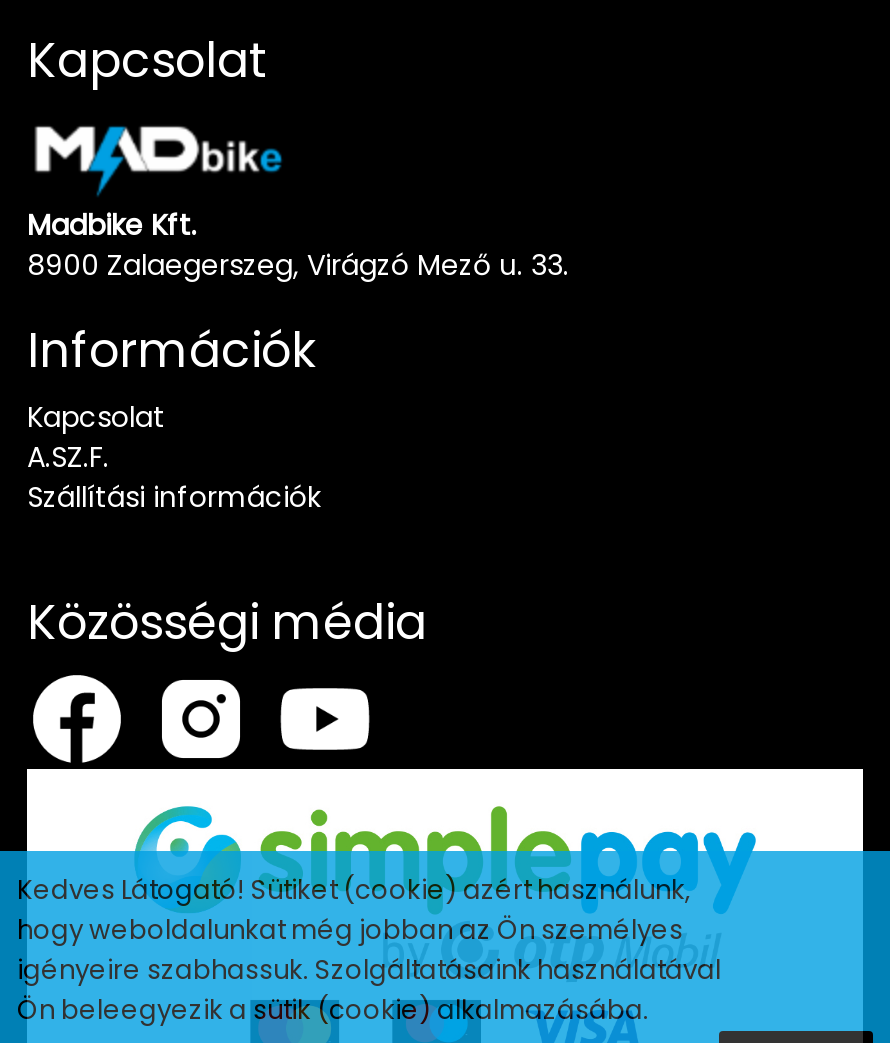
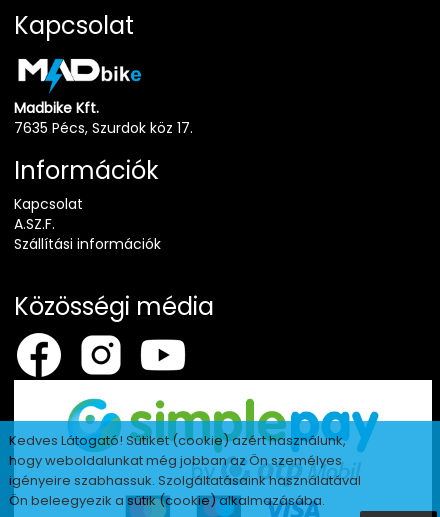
[27,245,569,285] 8900 Zalaegerszeg, Virágzó Mező u. 33. -> [14,118,193,138] 7635 Pécs, Szurdok köz 17.

